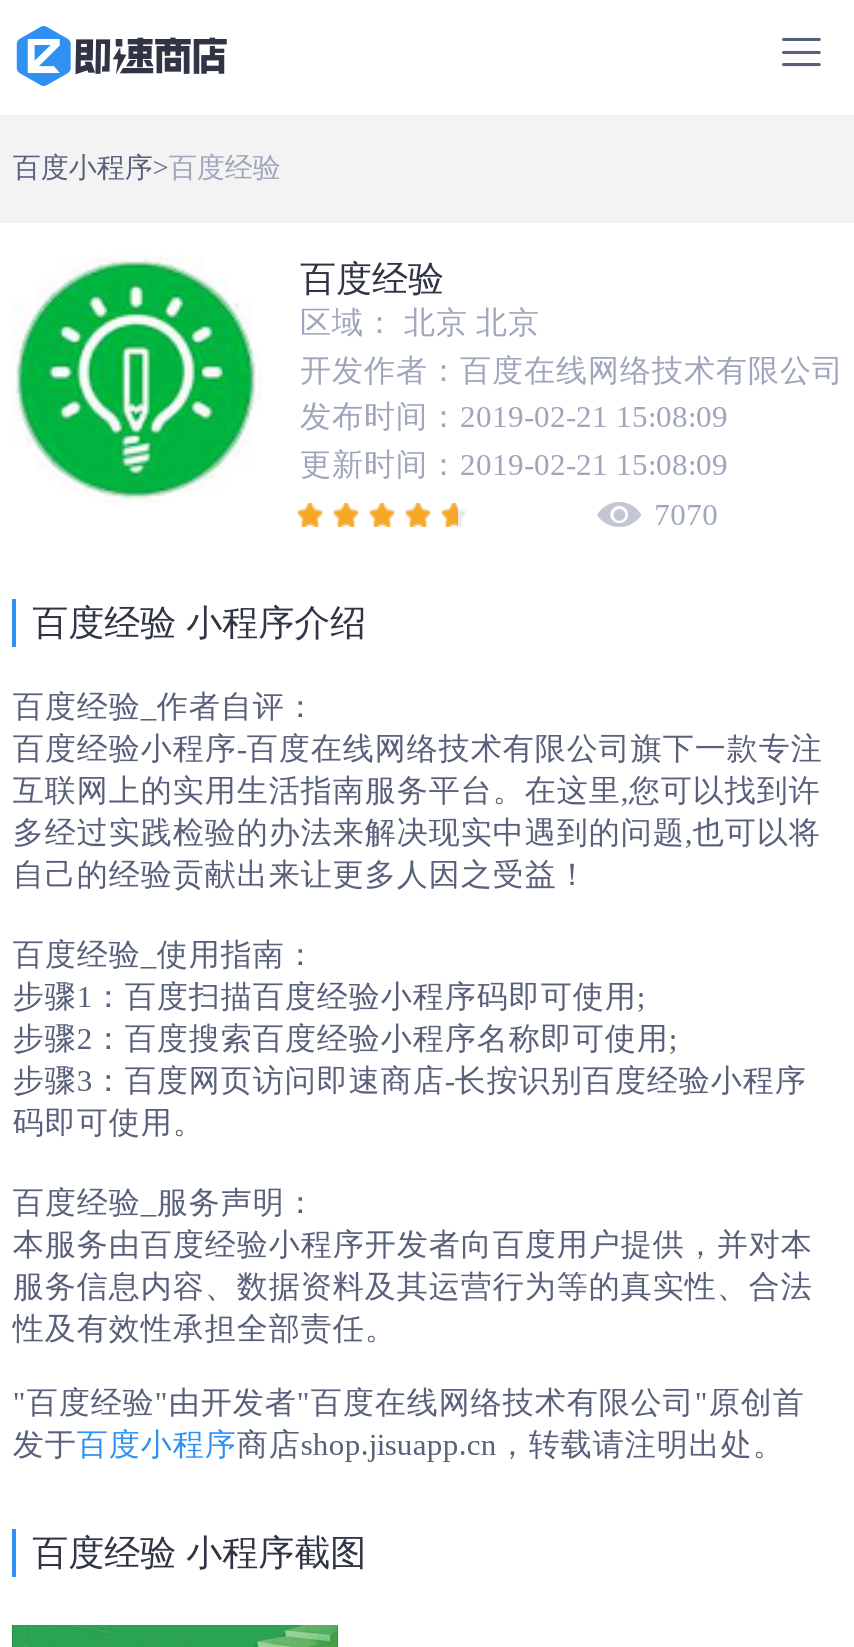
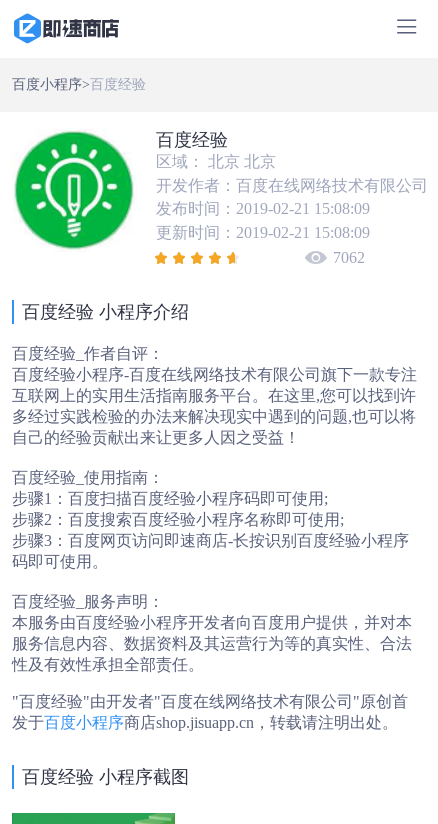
[654,497,718,531] 7070 -> [333,249,365,266] 7062

